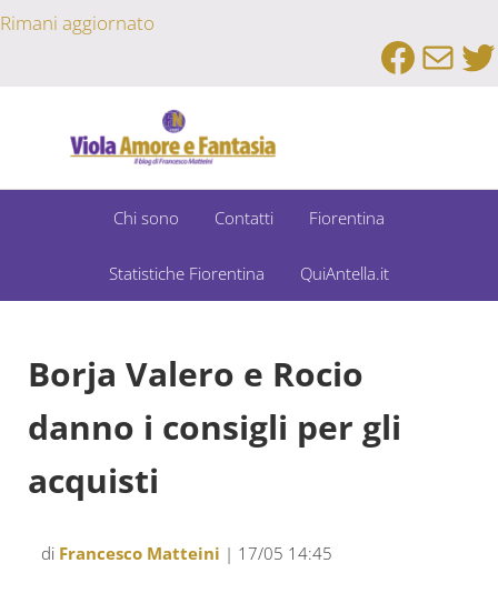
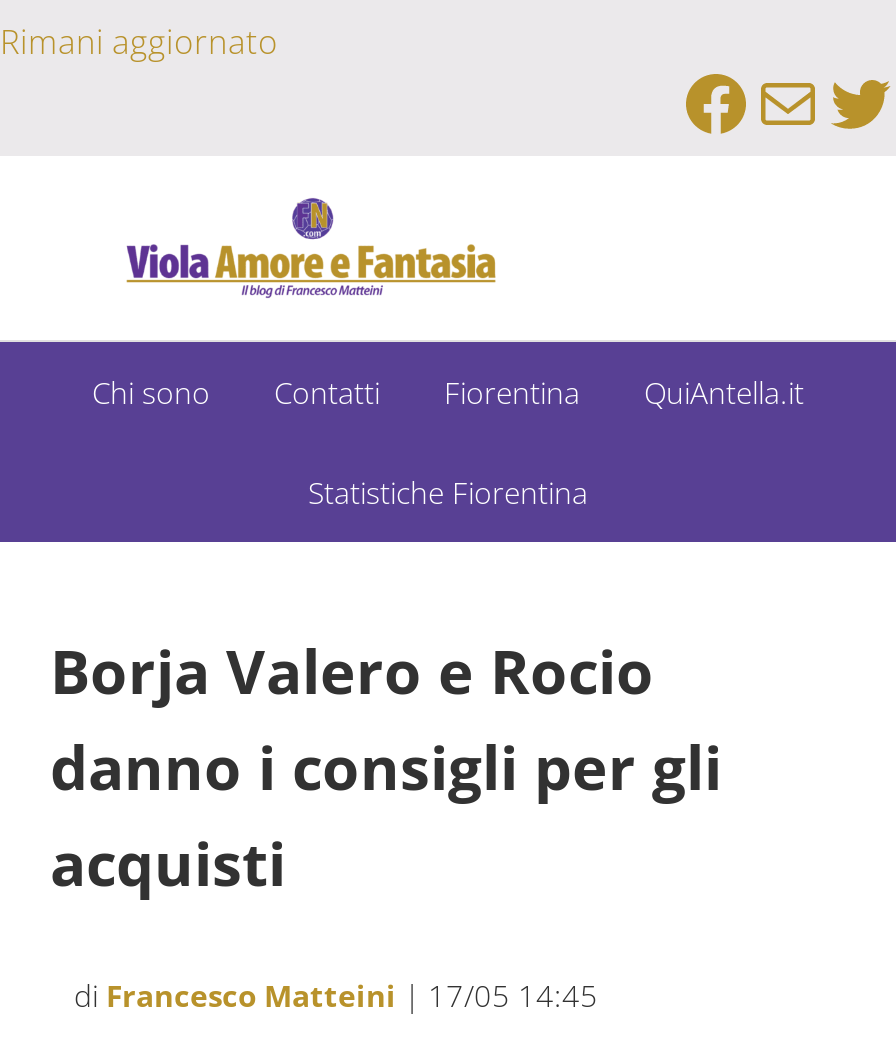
moved [300,262,389,284] -> [644,372,804,412]: QuiAntella.it

